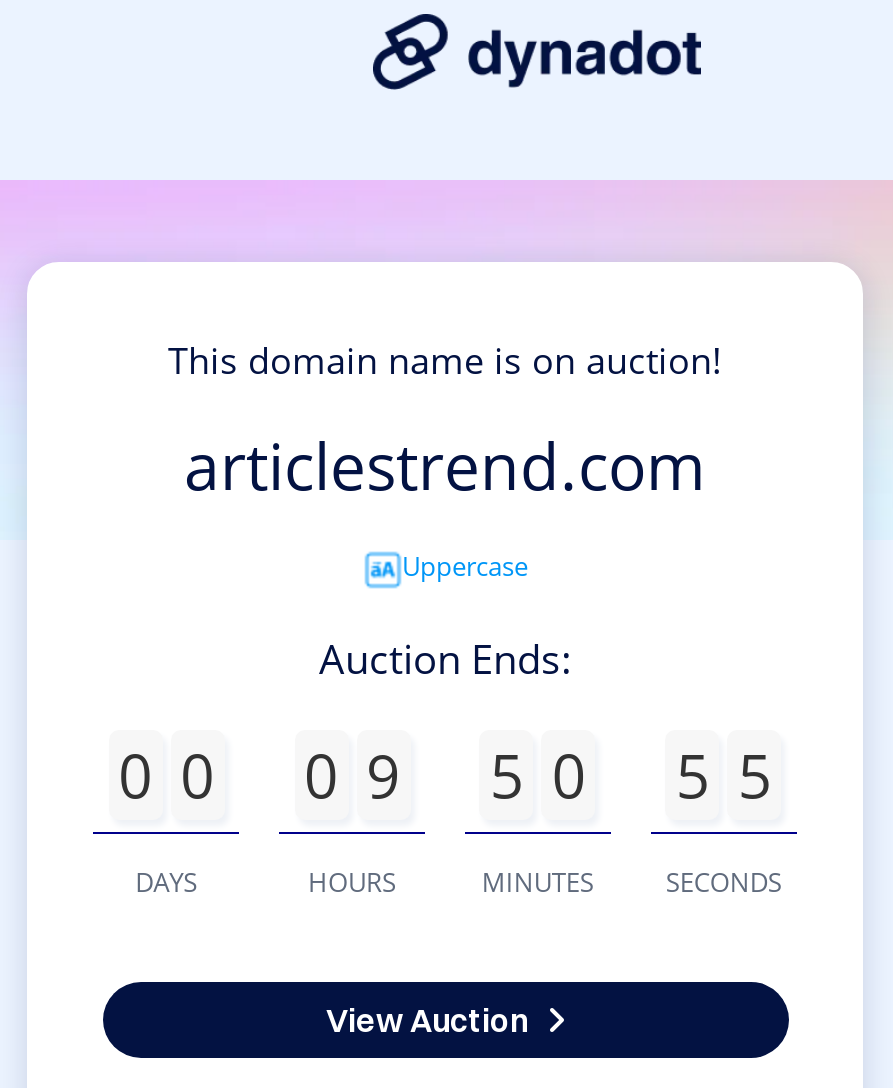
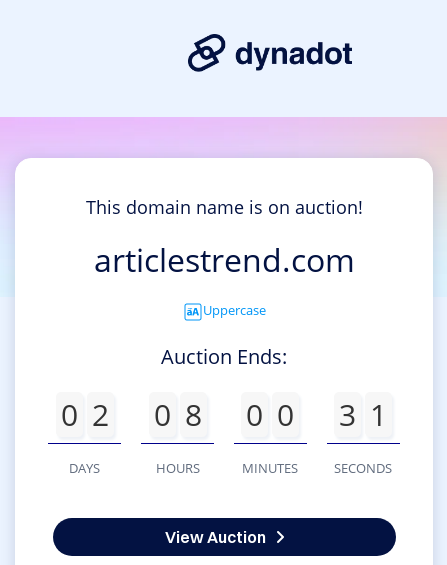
[118,734,214,816] 0 0 -> [61,394,109,435] 0 2
[304,734,400,816] 0 9 -> [153,394,201,435] 0 8
[490,734,586,816] 5 0 -> [246,394,294,435] 0 0
[676,734,772,816] 5 5 -> [339,394,387,435] 3 1

